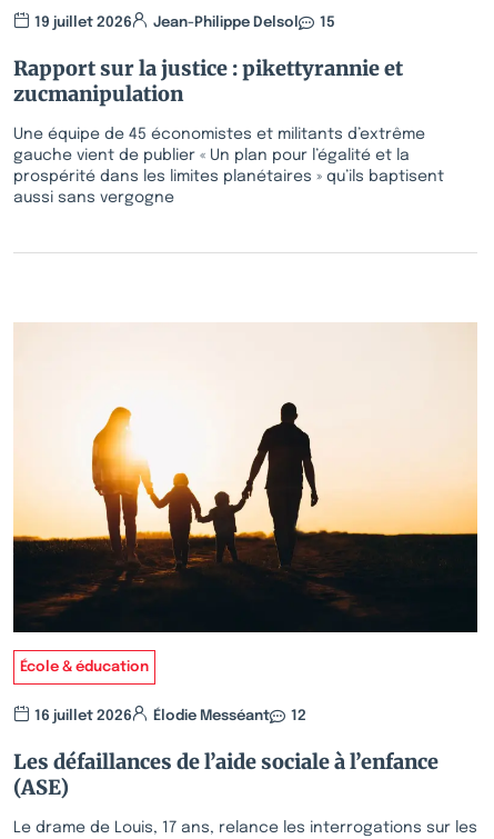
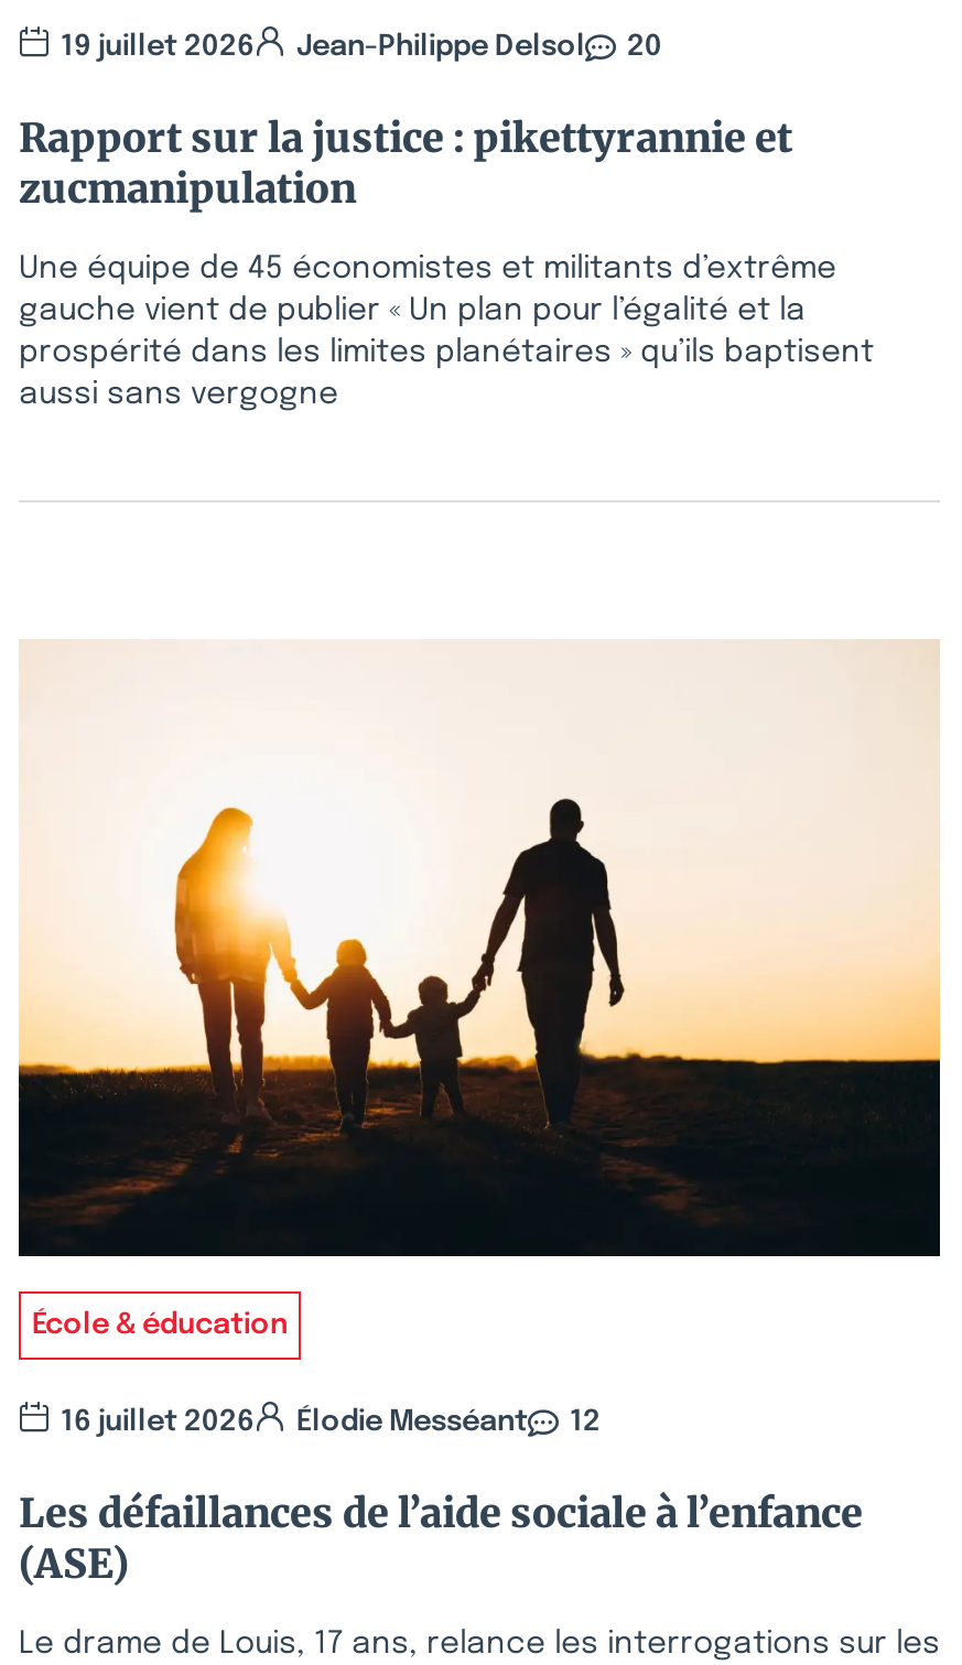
[34,16,335,30] 19 juillet 2026 Jean-Philippe Delsol 15 -> [61,33,662,62] 19 juillet 2026 Jean-Philippe Delsol 20

